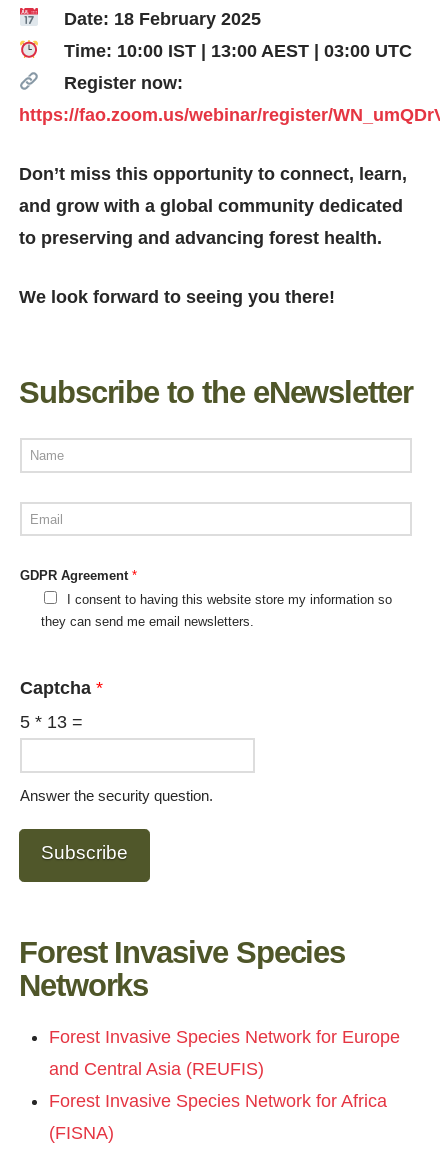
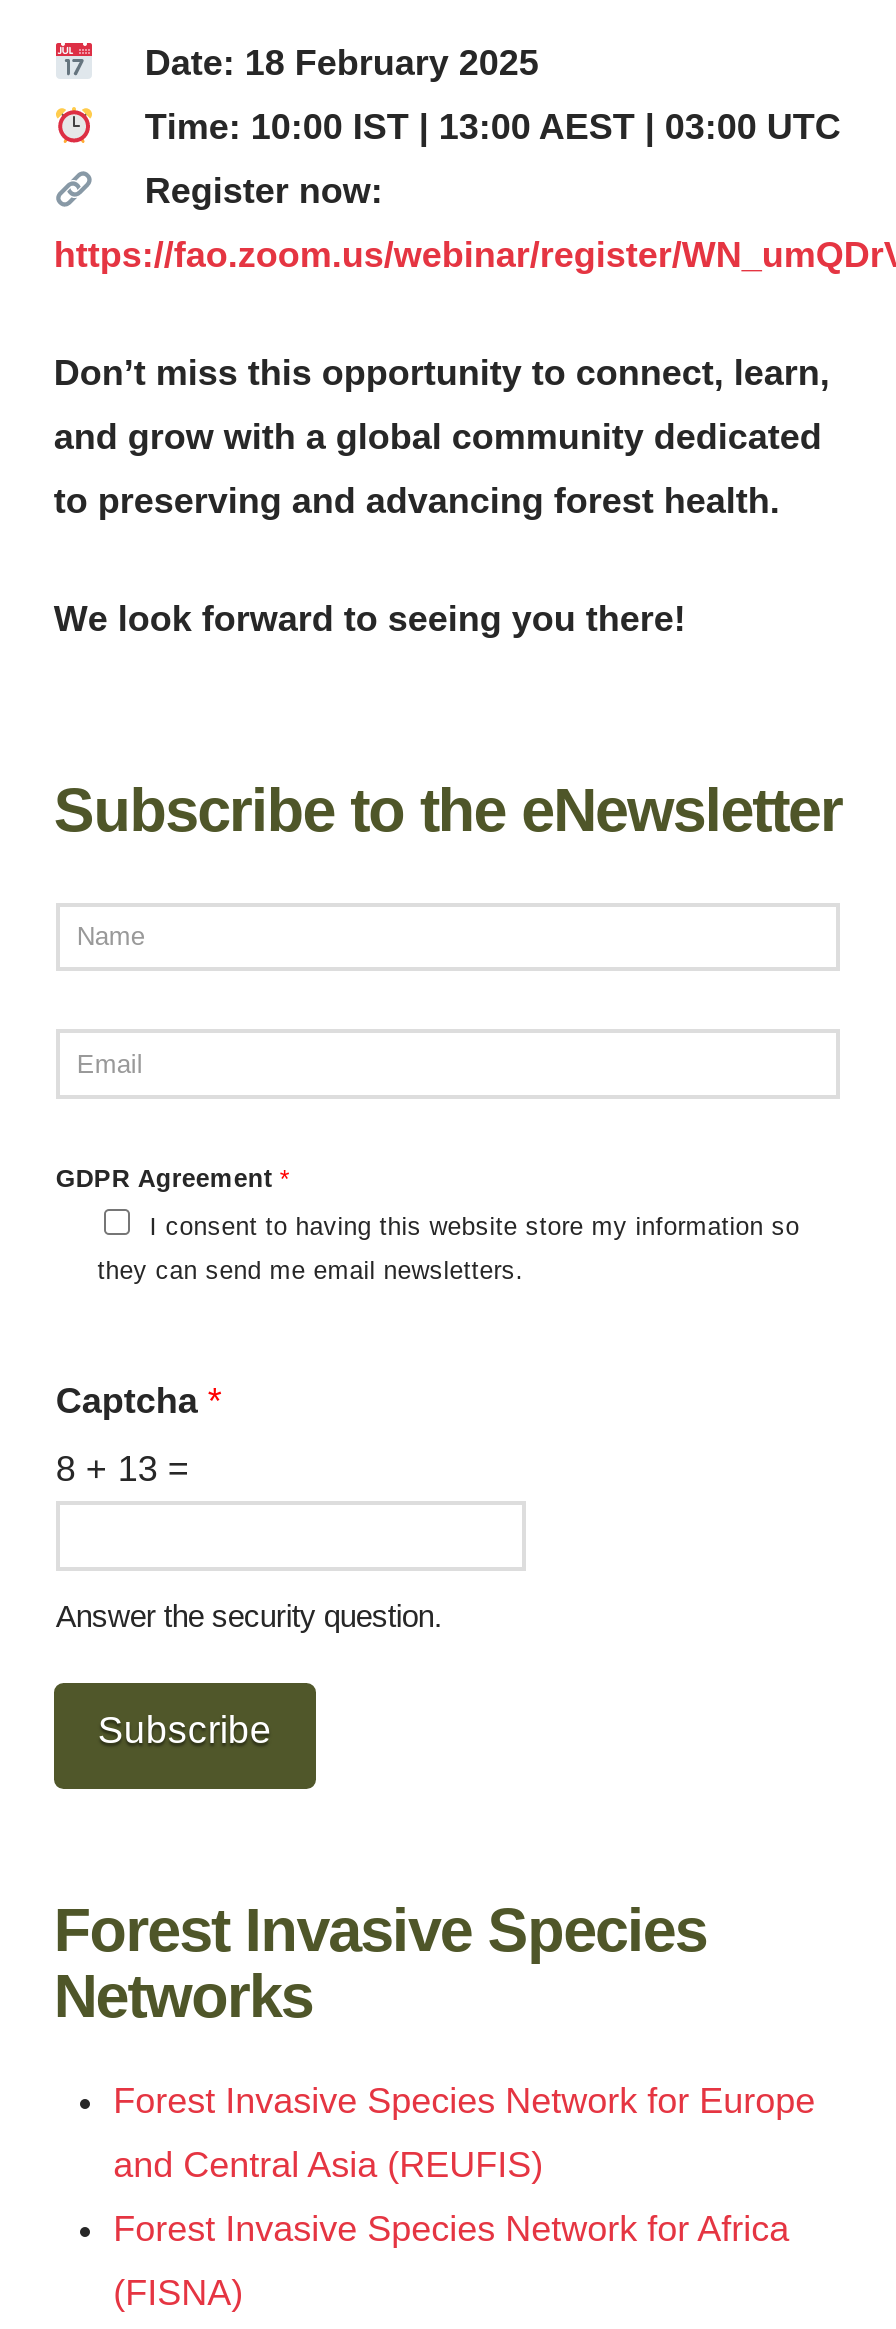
[20,712,83,732] 5 * 13 = -> [56,1449,190,1489] 8 + 13 =

